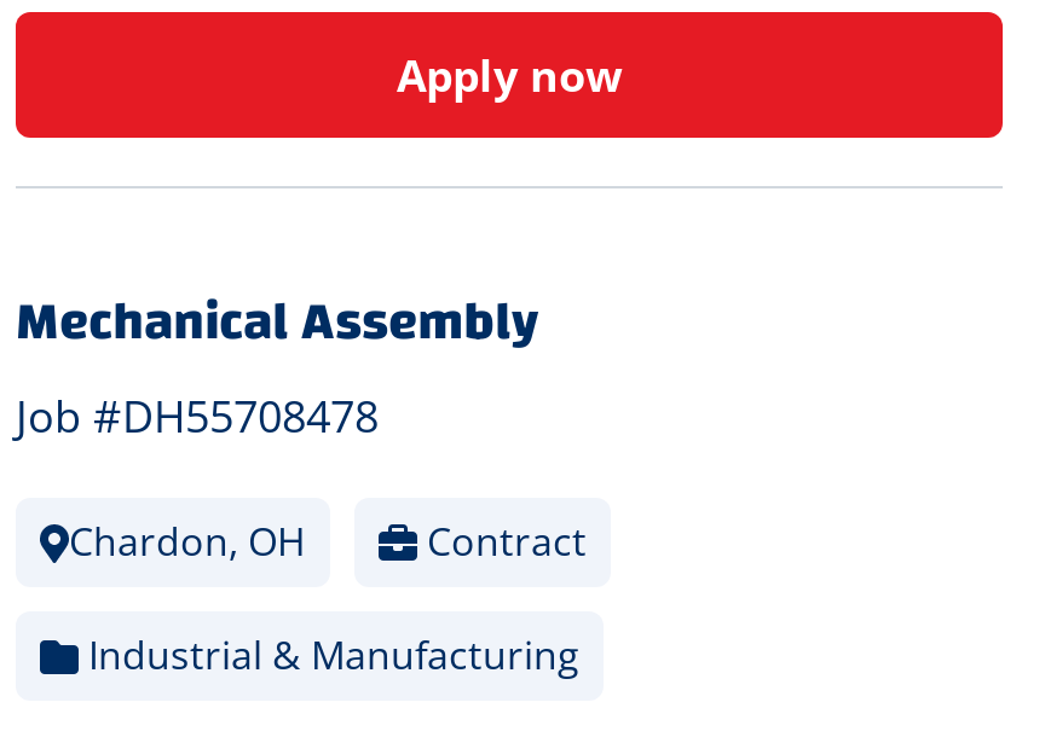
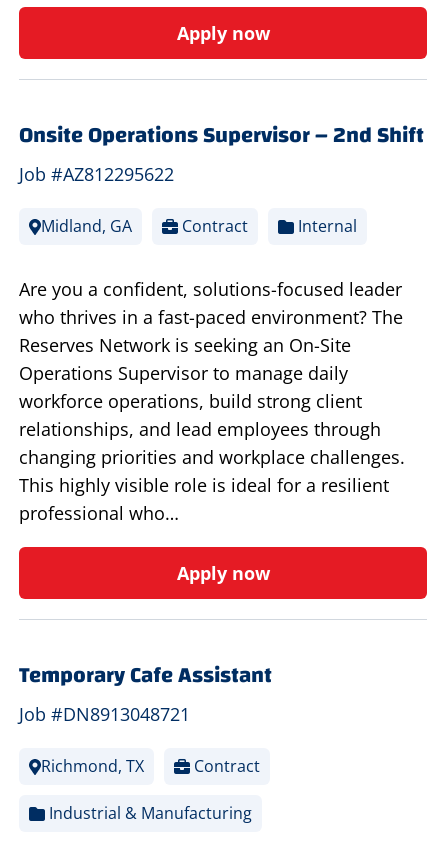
[16,273,538,568] Mechanical Assembly | Job #DH55708478 | Chardon, OH -> [19,115,424,777] Onsite Operations Supervisor – 2nd Shift | Job #AZ812295622 | Midland, GA | Contract | Internal | Are you a confident, solutions-focused leader | who thrives in a fast-paced environment? The | Reserves Network is seeking an On-Site | Operations Supervisor to manage daily | workforce operations, build strong client | relationships, and lead employees through | changing priorities and workplace challenges. | This highly visible role is ideal for a resilient | professional who… | Apply now | Temporary Cafe Assistant | Job #DN8913048721 | Richmond, TX

